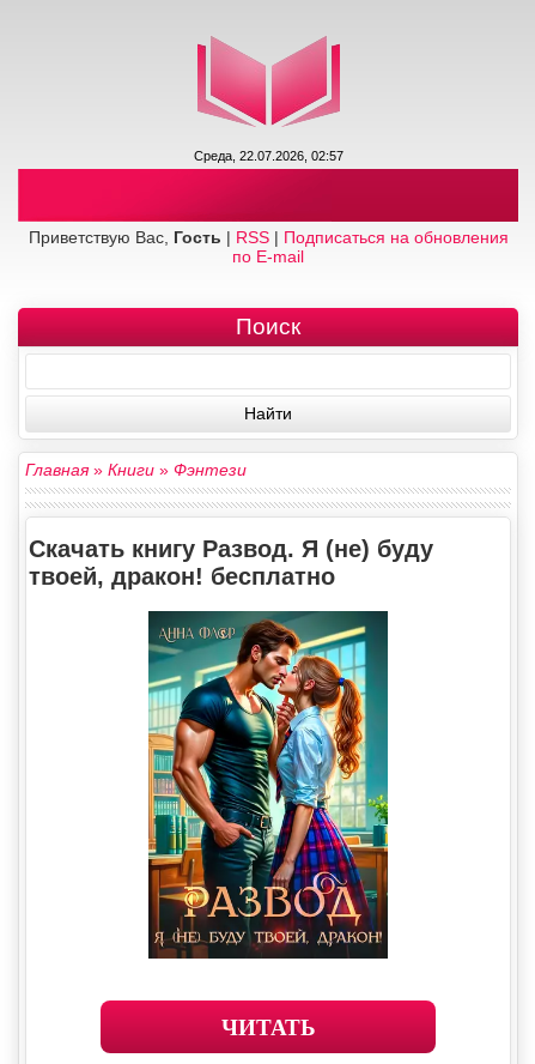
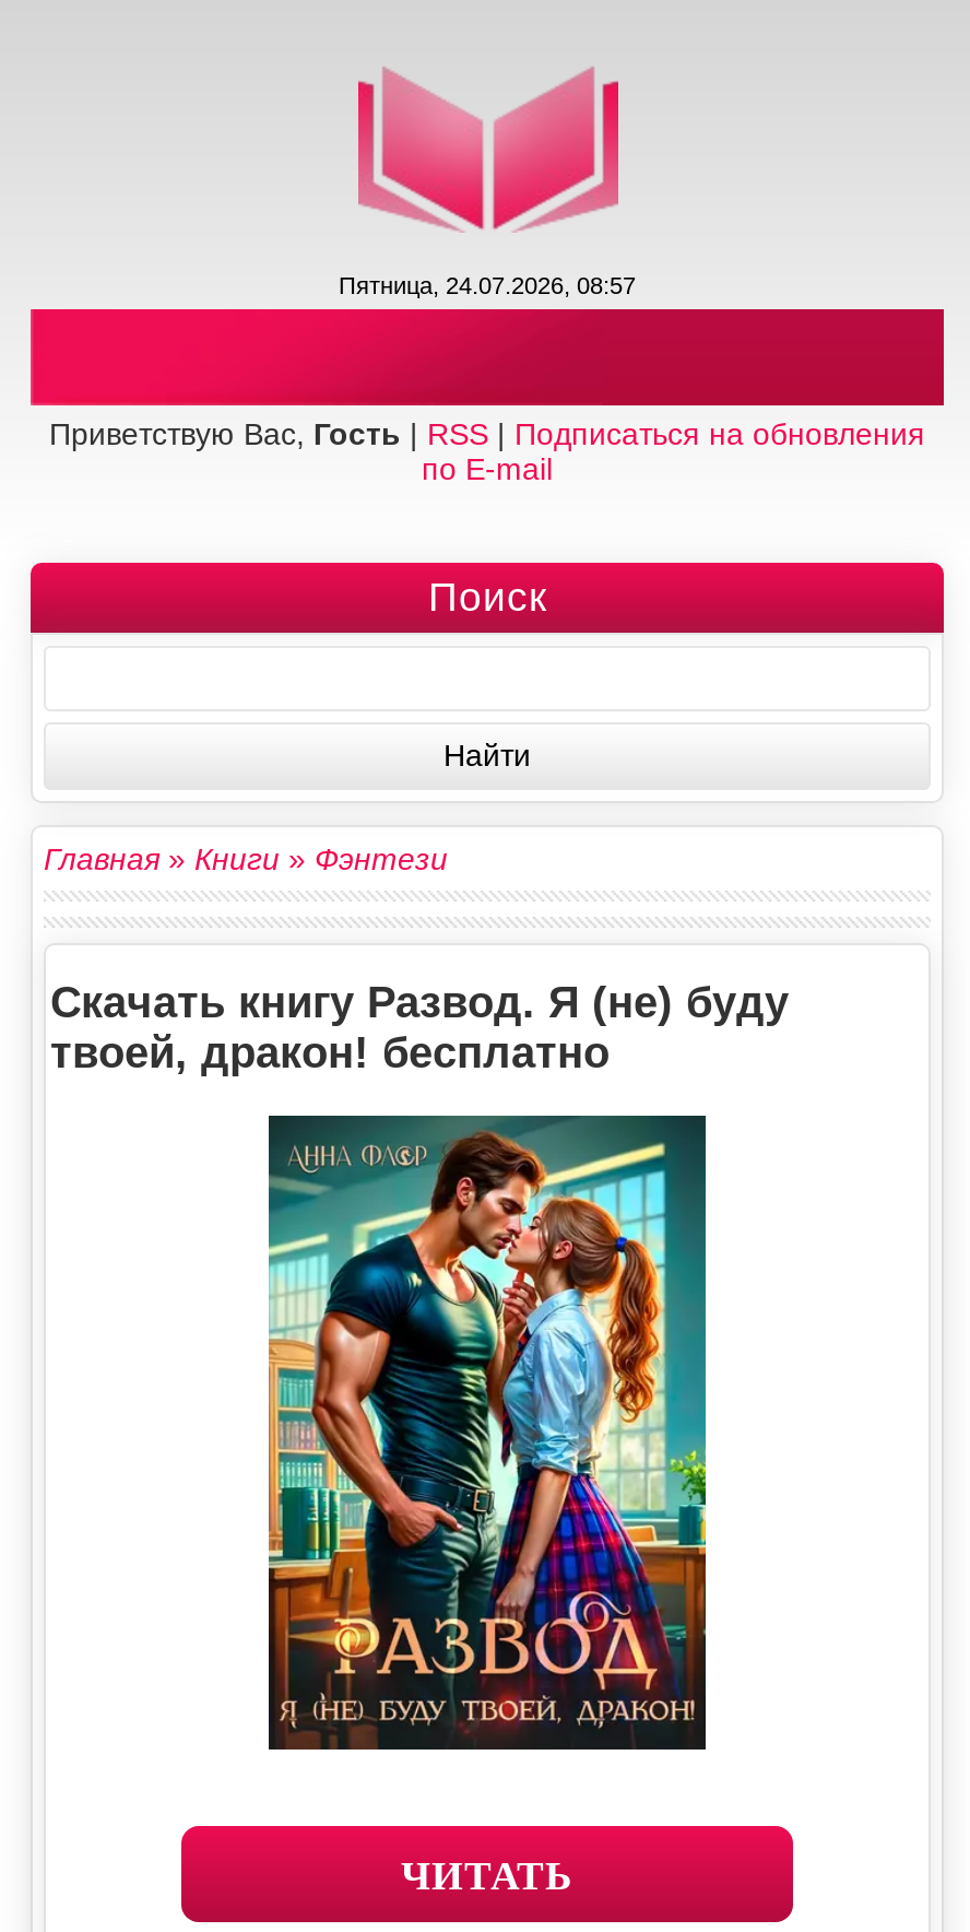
[193,149,343,163] Среда, 22.07.2026, 02:57 -> [339,272,636,298] Пятница, 24.07.2026, 08:57

